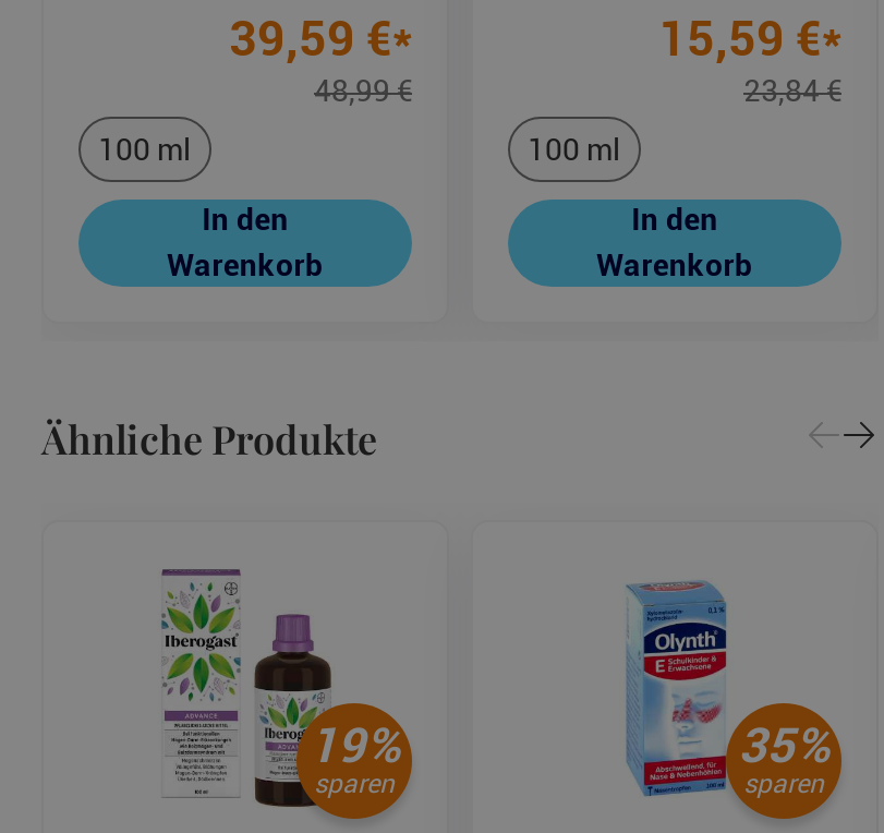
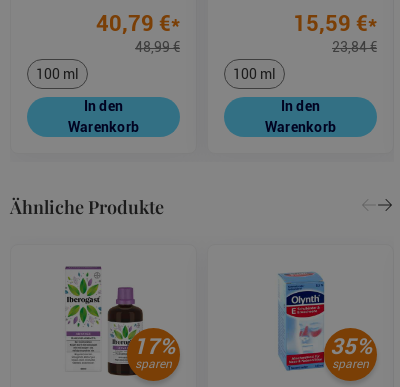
[229,13,412,68] 39,59 €* -> [96,11,180,36] 40,79 €*
[308,719,400,773] 19% -> [132,334,174,359] 17%

